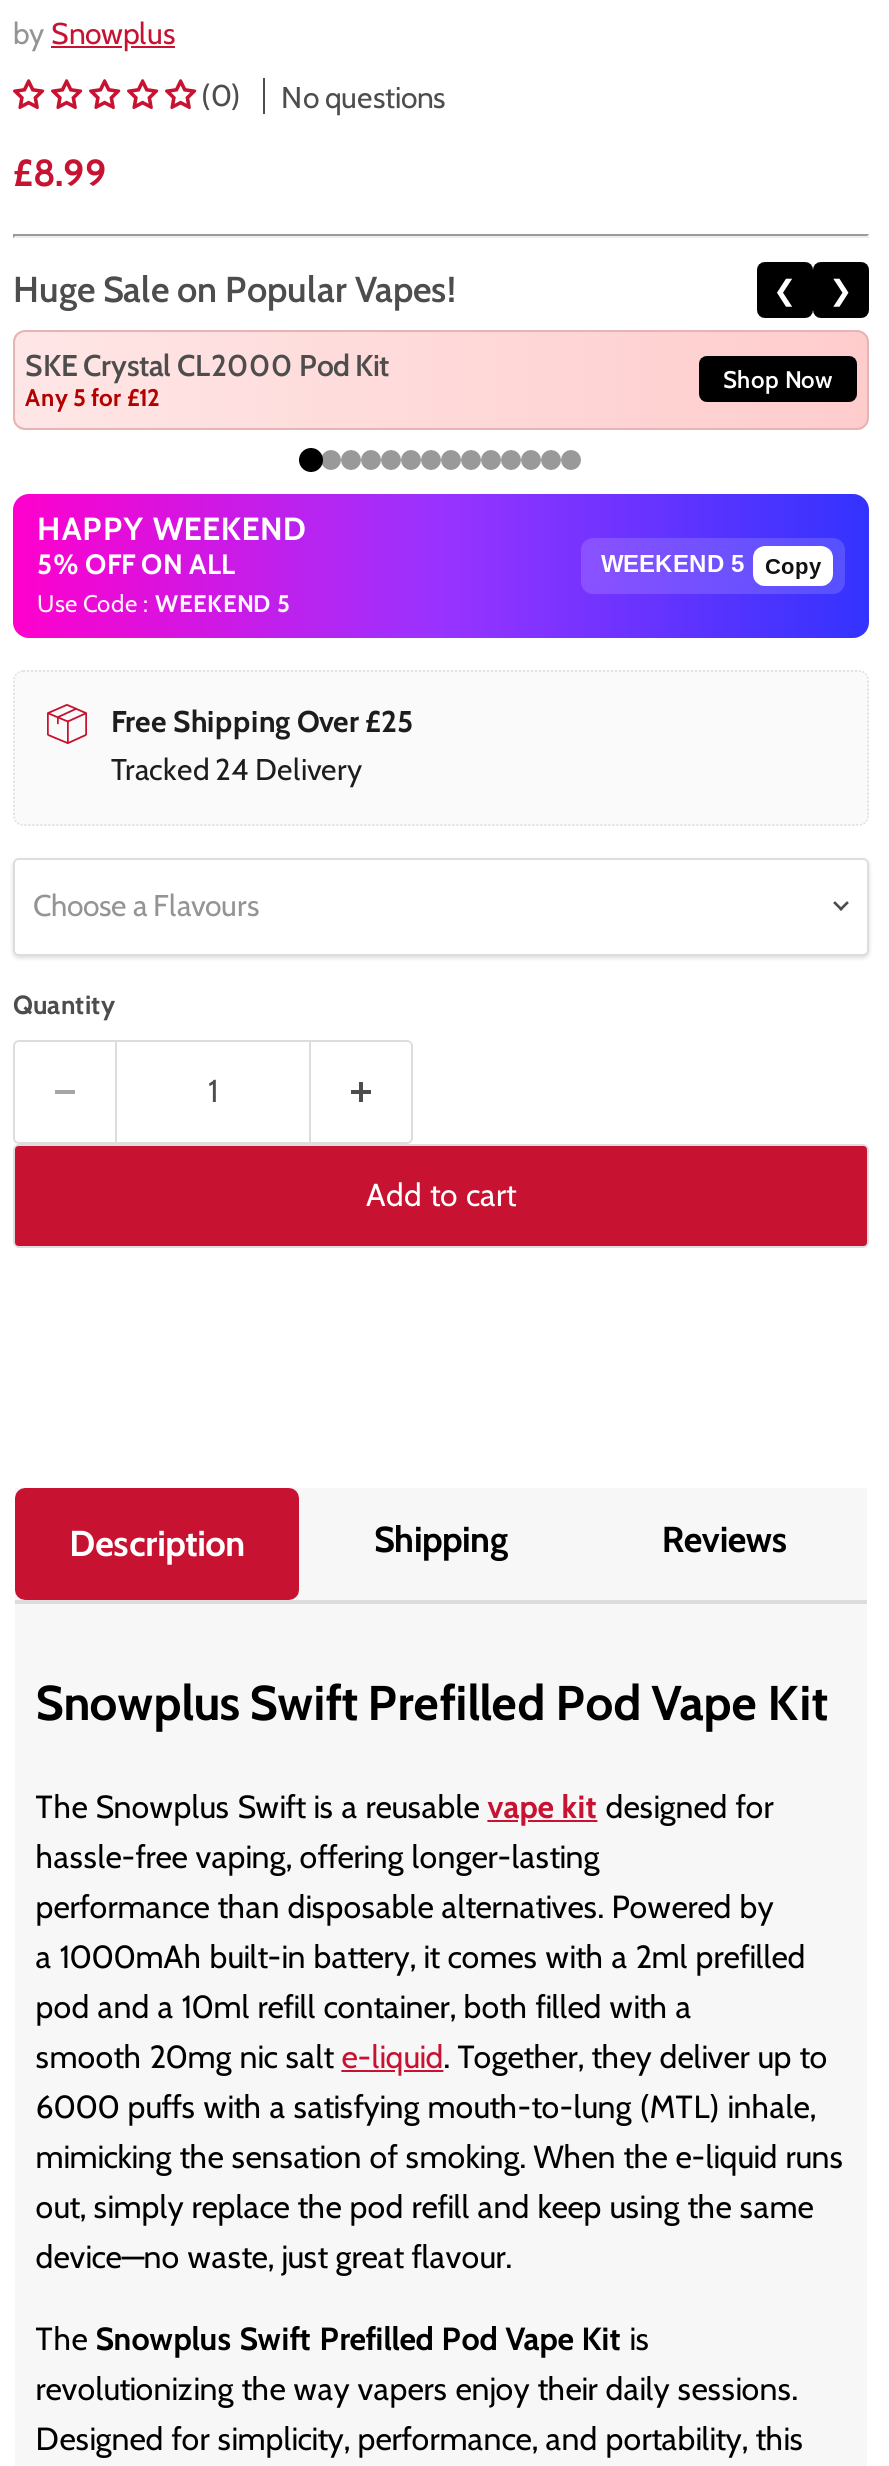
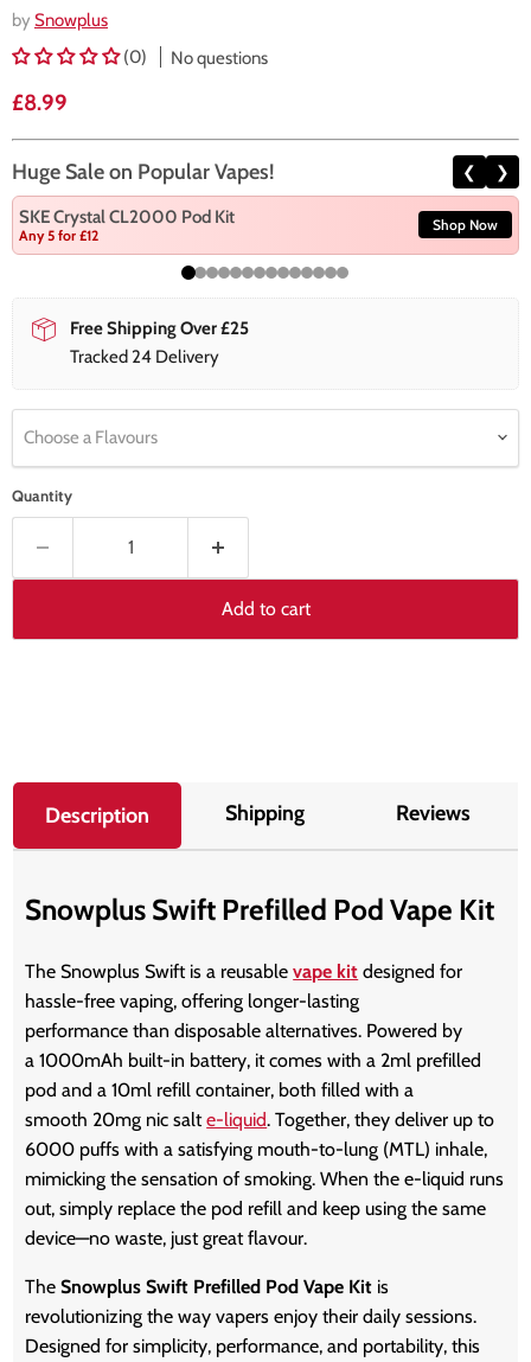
[15,492,871,640] [image] | HAPPY WEEKEND | 5% OFF ON ALL | Use Code : WEEKEND 5 -> none
[765,554,821,578] Copy -> none

